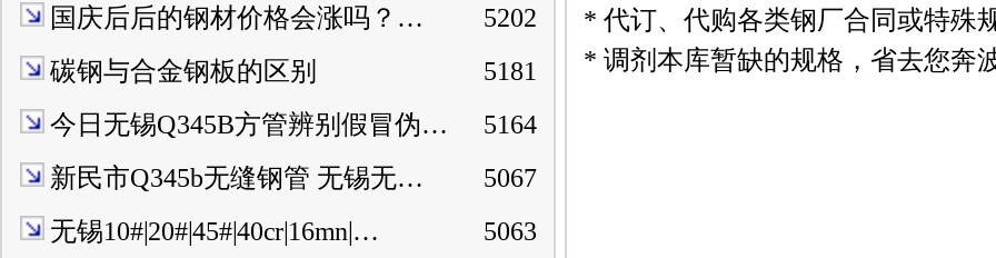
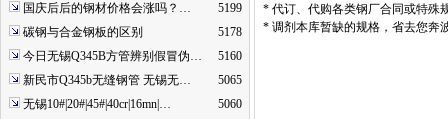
[484,2,537,33] 5202 -> [217,1,241,15] 5199
[484,56,537,87] 5181 -> [217,25,241,39] 5178
[50,109,537,140] 今日无锡Q345B方管辨别假冒伪… 5164 -> [22,49,241,63] 今日无锡Q345B方管辨别假冒伪… 5160
[50,162,537,193] 新民市Q345b无缝钢管 无锡无… 5067 -> [22,73,241,87] 新民市Q345b无缝钢管 无锡无… 5065
[484,216,537,247] 5063 -> [217,97,241,111] 5060

